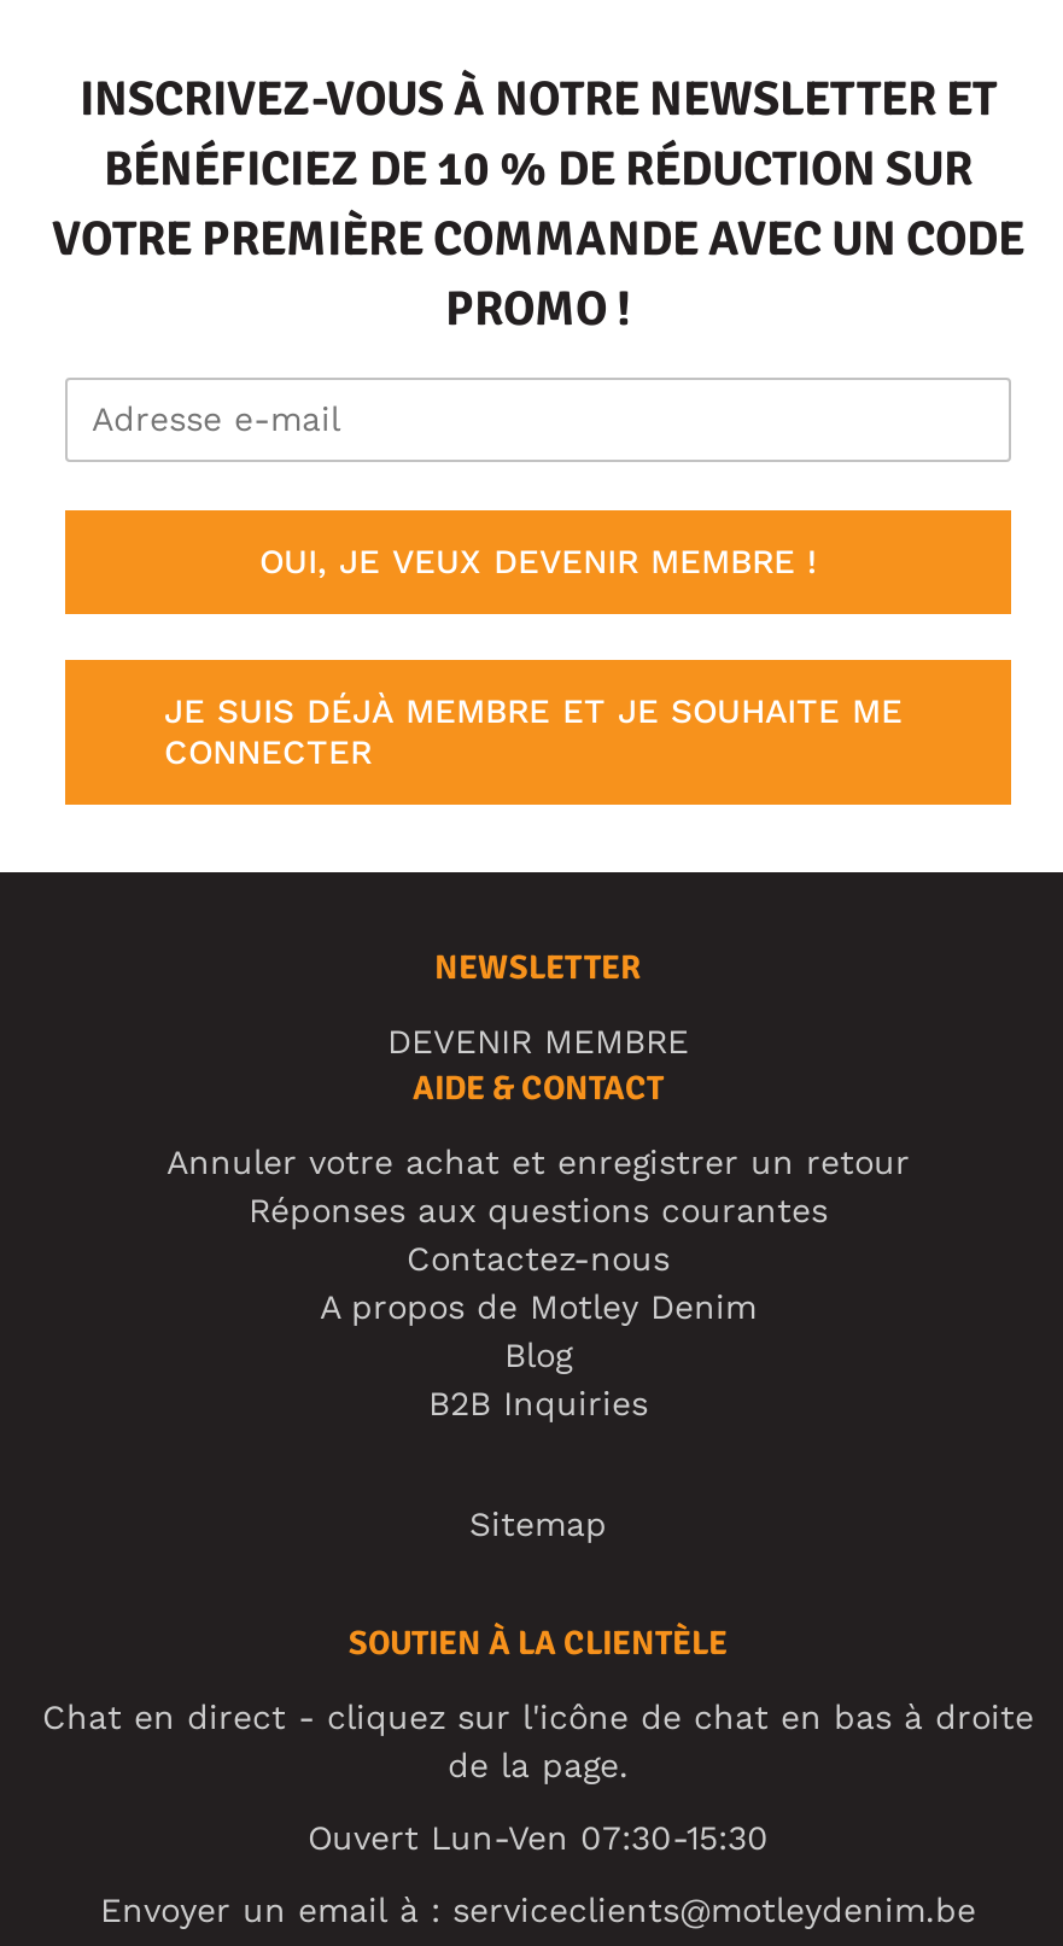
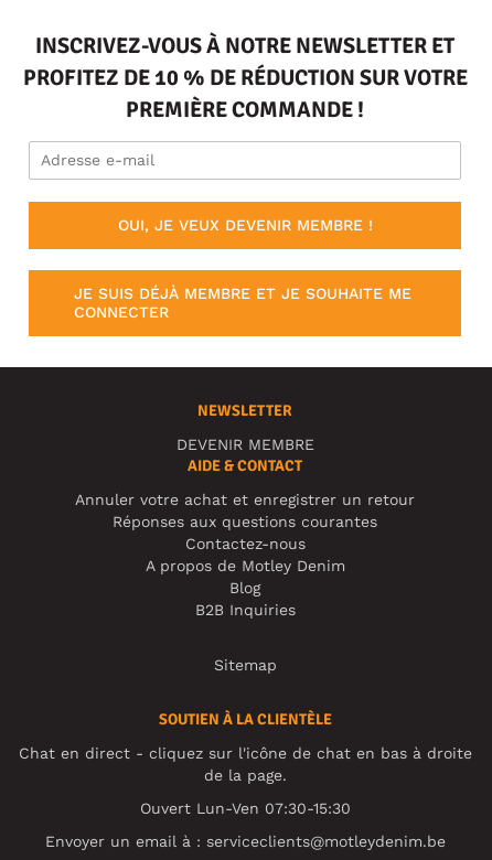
[52,138,1024,339] BÉNÉFICIEZ DE 10 % DE RÉDUCTION SUR | VOTRE PREMIÈRE COMMANDE AVEC UN CODE | PROMO ! -> [23,64,467,123] PROFITEZ DE 10 % DE RÉDUCTION SUR VOTRE | PREMIÈRE COMMANDE !

